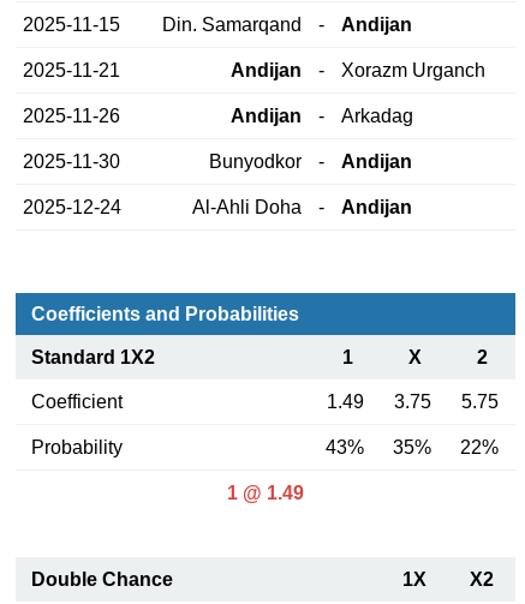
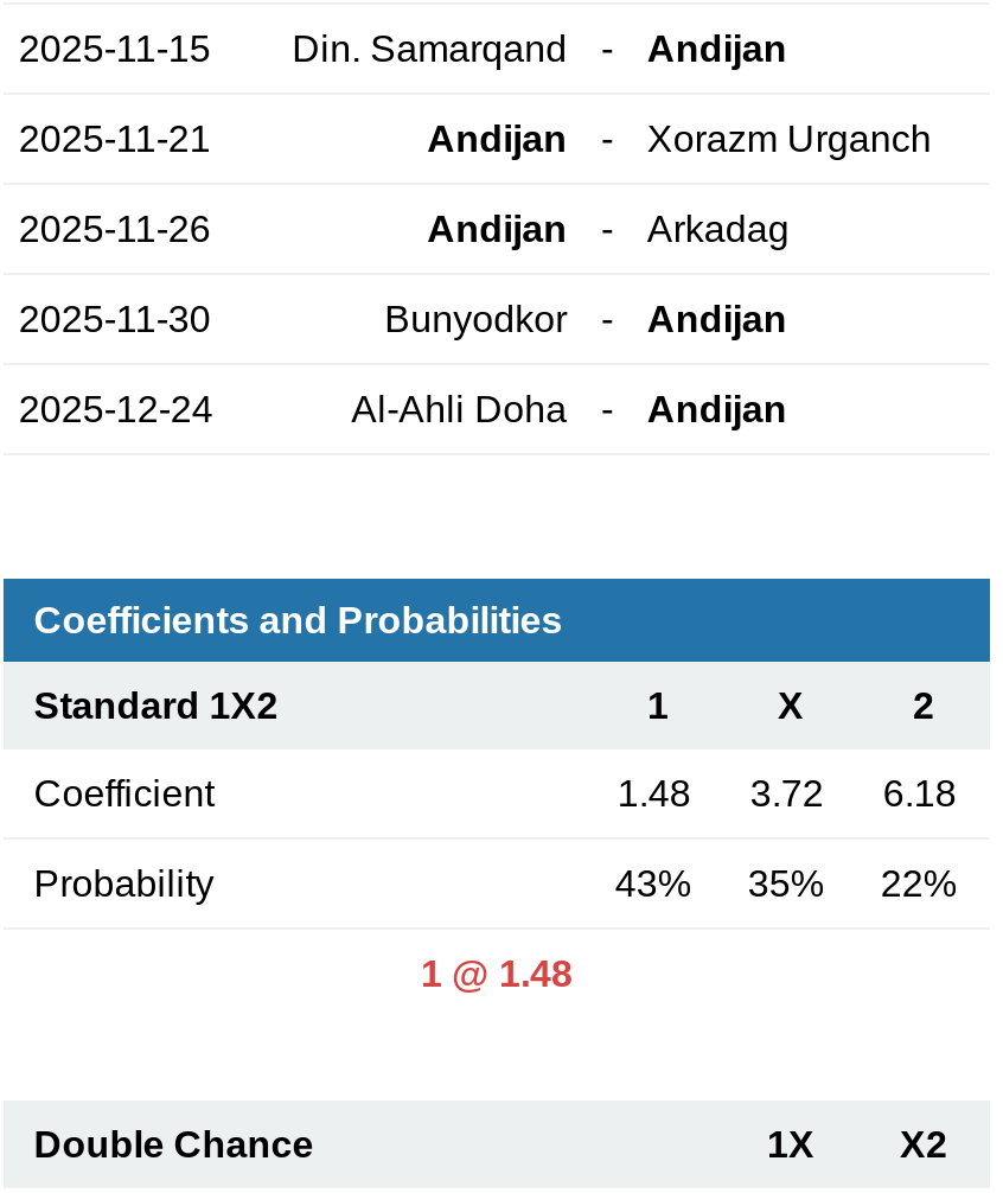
[327,391,364,411] 1.49 -> [617,772,691,812] 1.48
[394,391,431,411] 3.75 -> [750,772,824,812] 3.72
[461,391,498,411] 5.75 -> [883,772,957,812] 6.18
[227,482,304,503] 1 @ 1.49 -> [421,952,573,993] 1 @ 1.48

